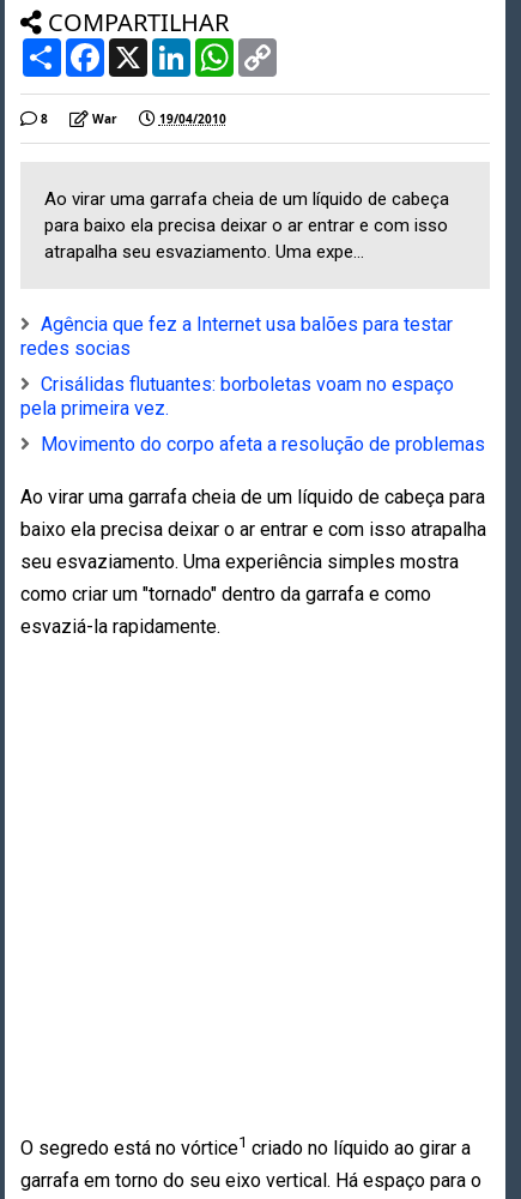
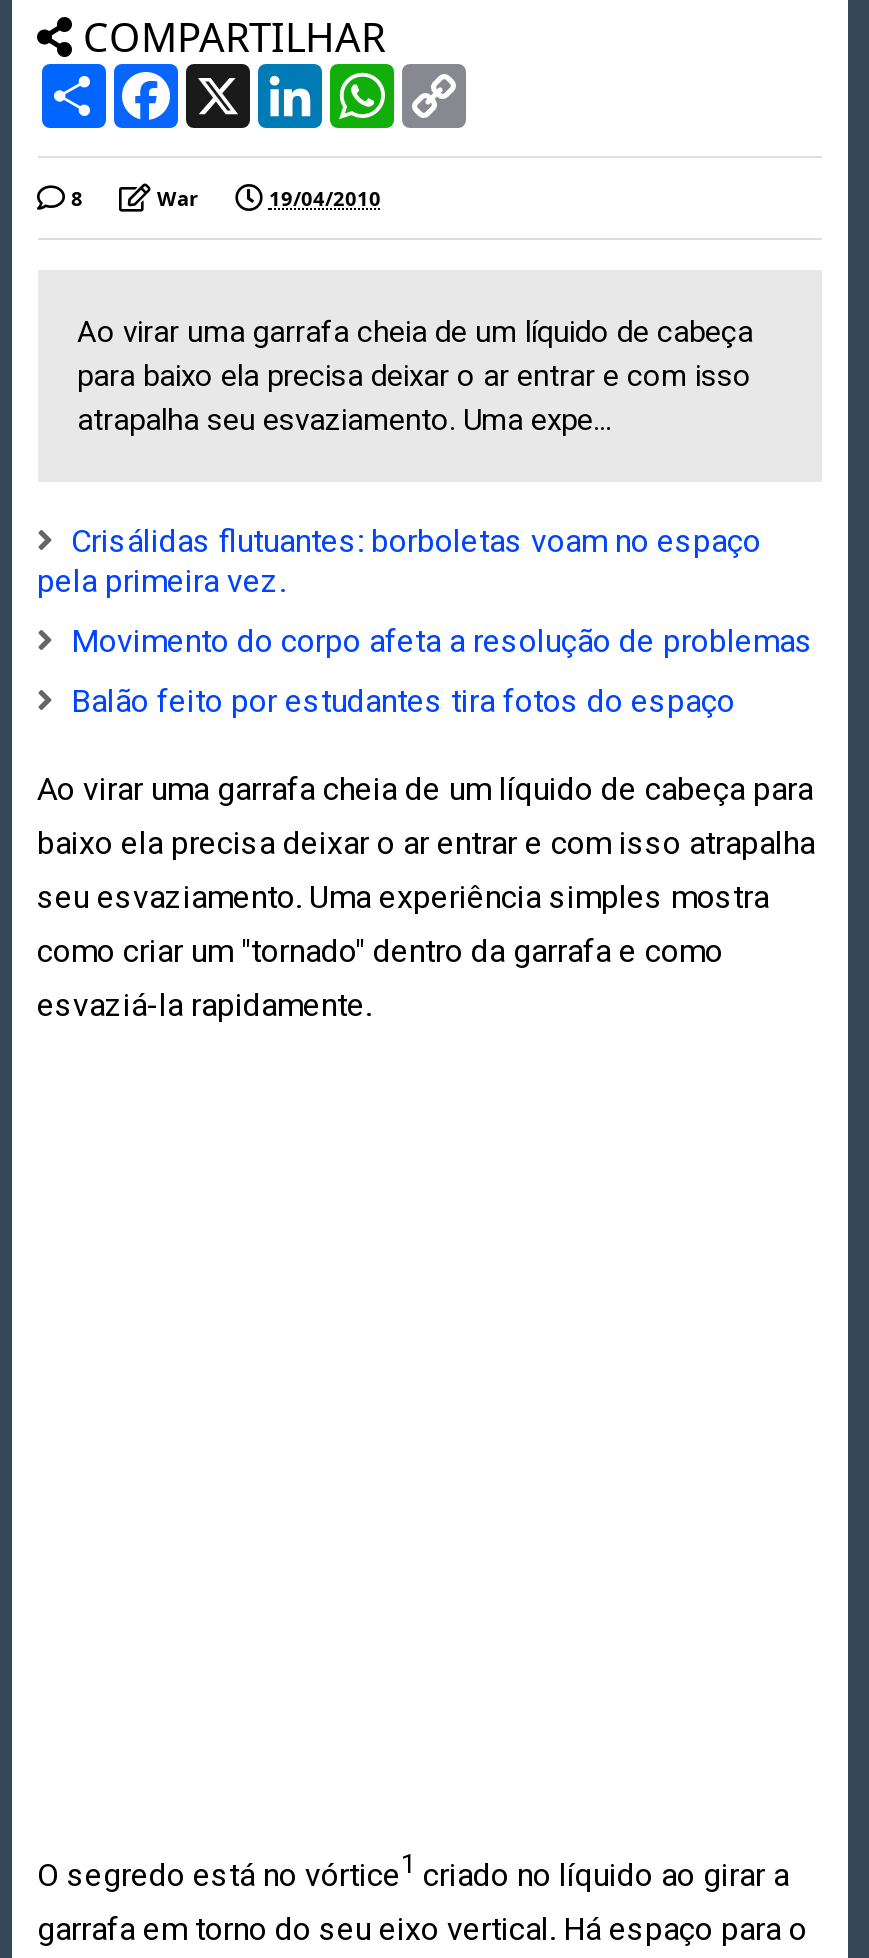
[20,313,452,360] Agência que fez a Internet usa balões para testar | redes socias -> none
moved [20,373,484,456] -> [37,522,813,660]: Crisálidas flutuantes: borboletas voam no espaço | pela primeira vez. | Movimento do corpo afeta a resolução de problemas
none -> [71,682,735,720] Balão feito por estudantes tira fotos do espaço

